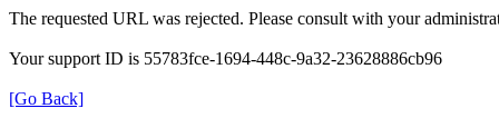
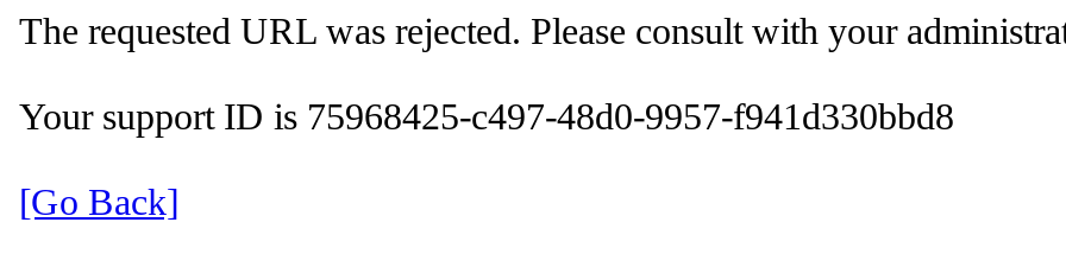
[9,49,442,68] Your support ID is 55783fce-1694-448c-9a32-23628886cb96 -> [19,96,954,136] Your support ID is 75968425-c497-48d0-9957-f941d330bbd8

